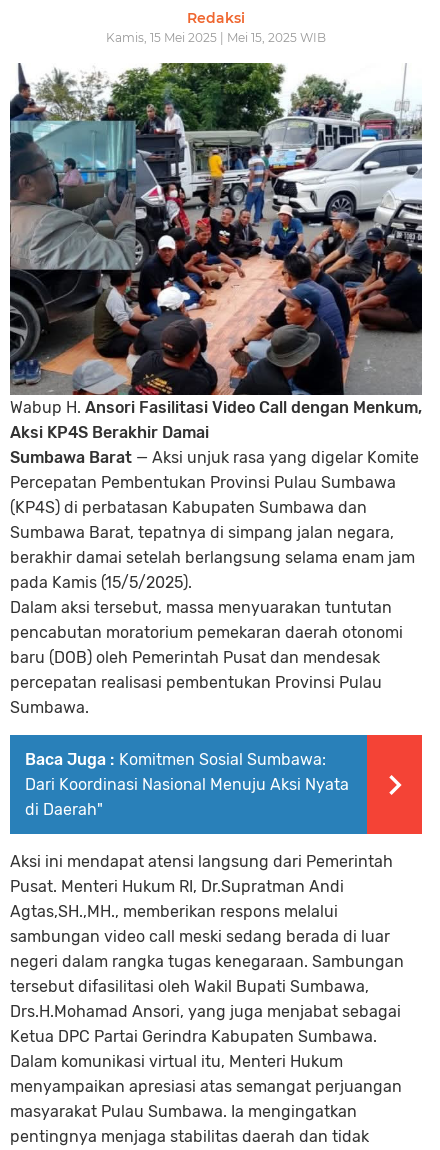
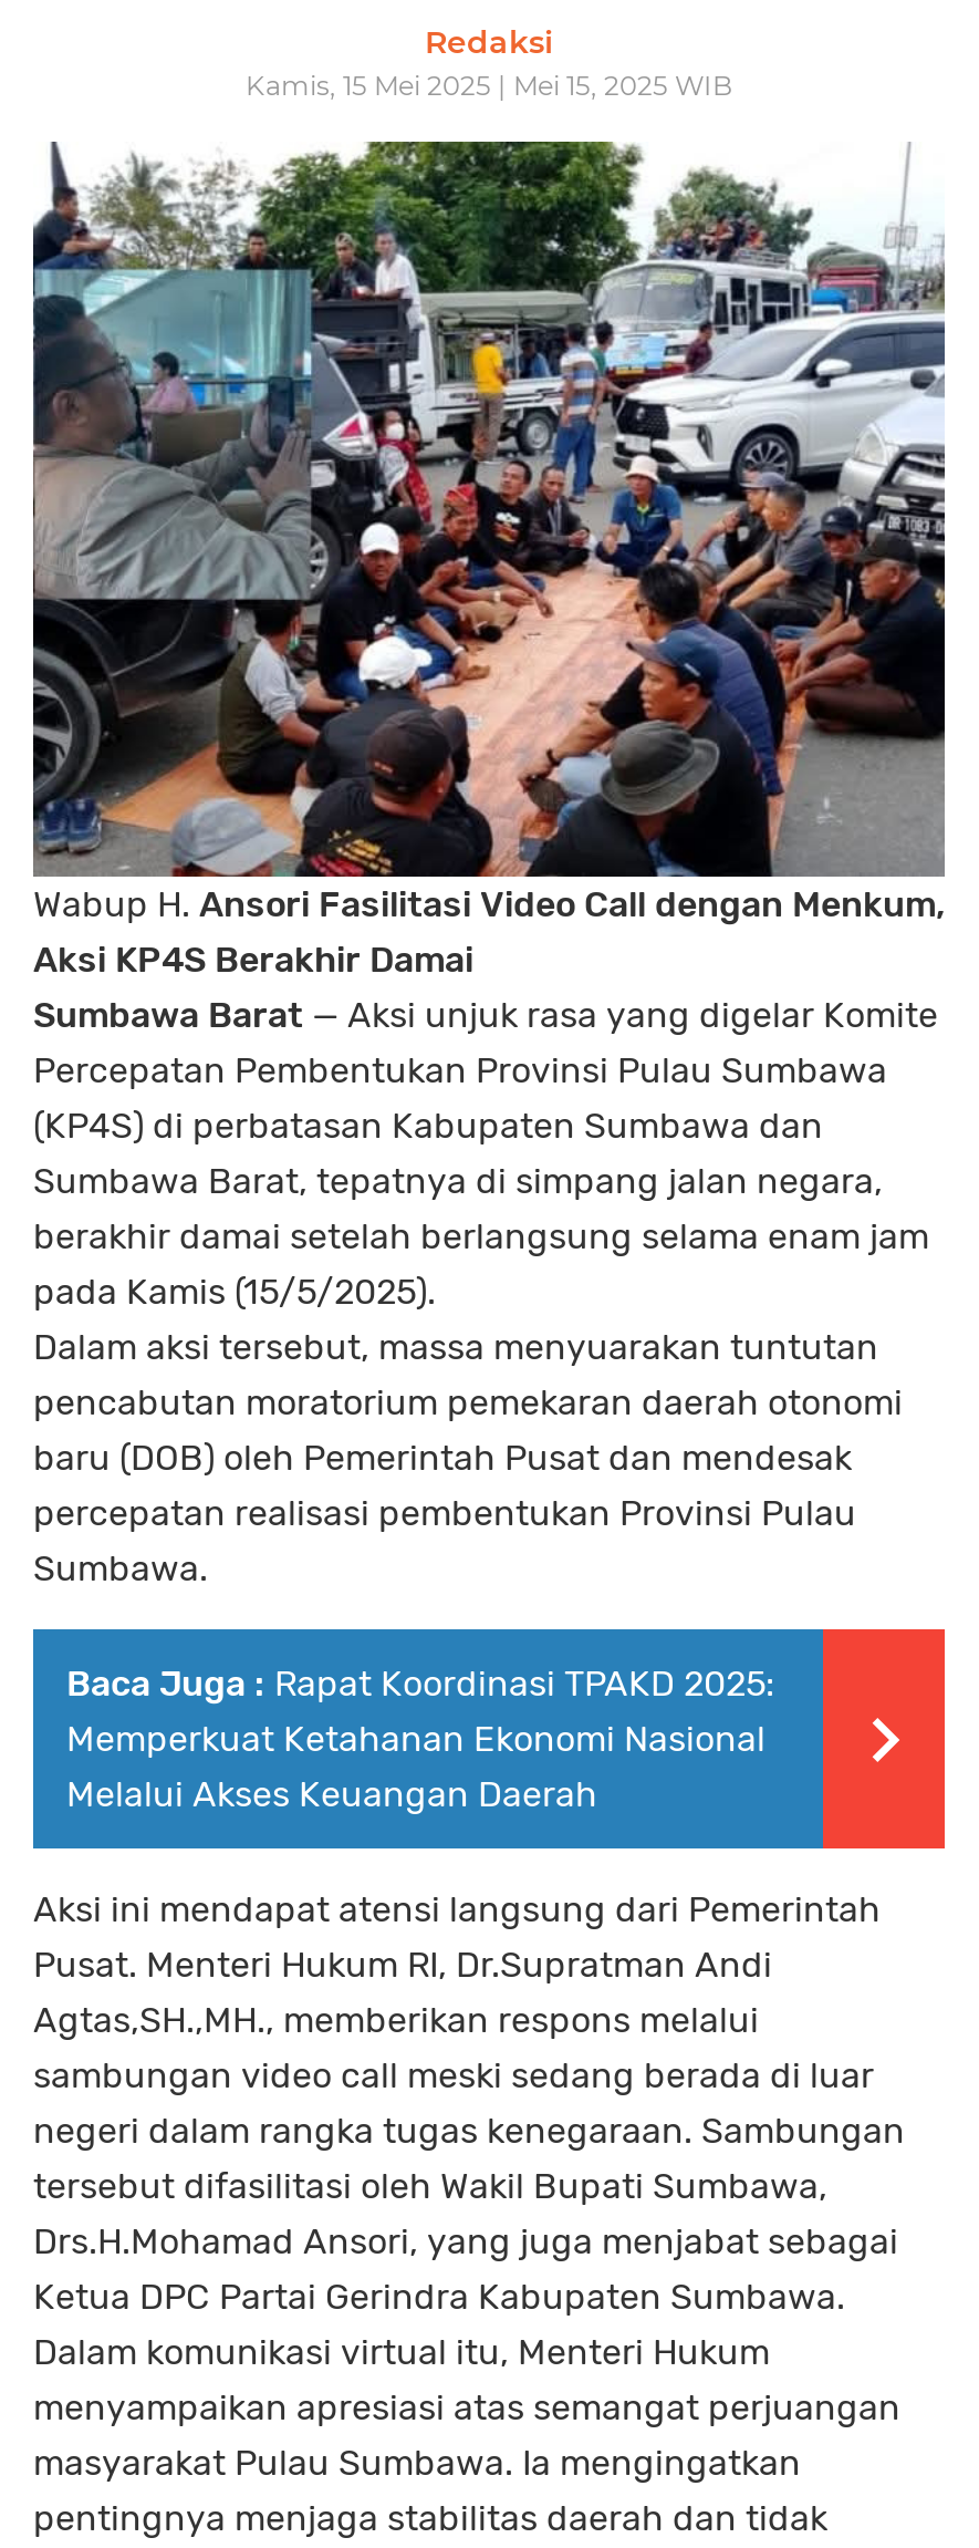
[25,749,349,818] Baca Juga : Komitmen Sosial Sumbawa: | Dari Koordinasi Nasional Menuju Aksi Nyata | di Daerah" -> [66,1661,774,1814] Baca Juga : Rapat Koordinasi TPAKD 2025: | Memperkuat Ketahanan Ekonomi Nasional | Melalui Akses Keuangan Daerah

